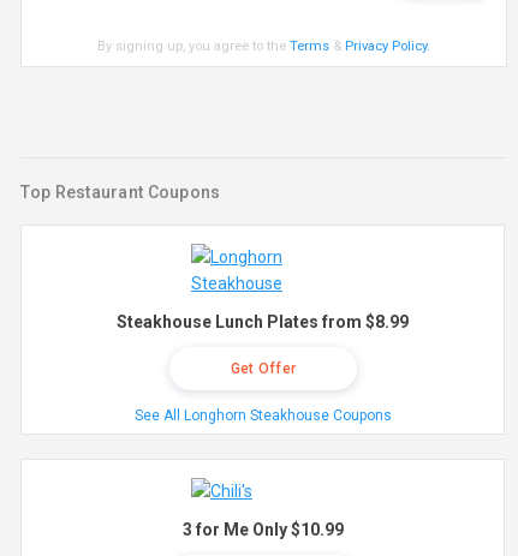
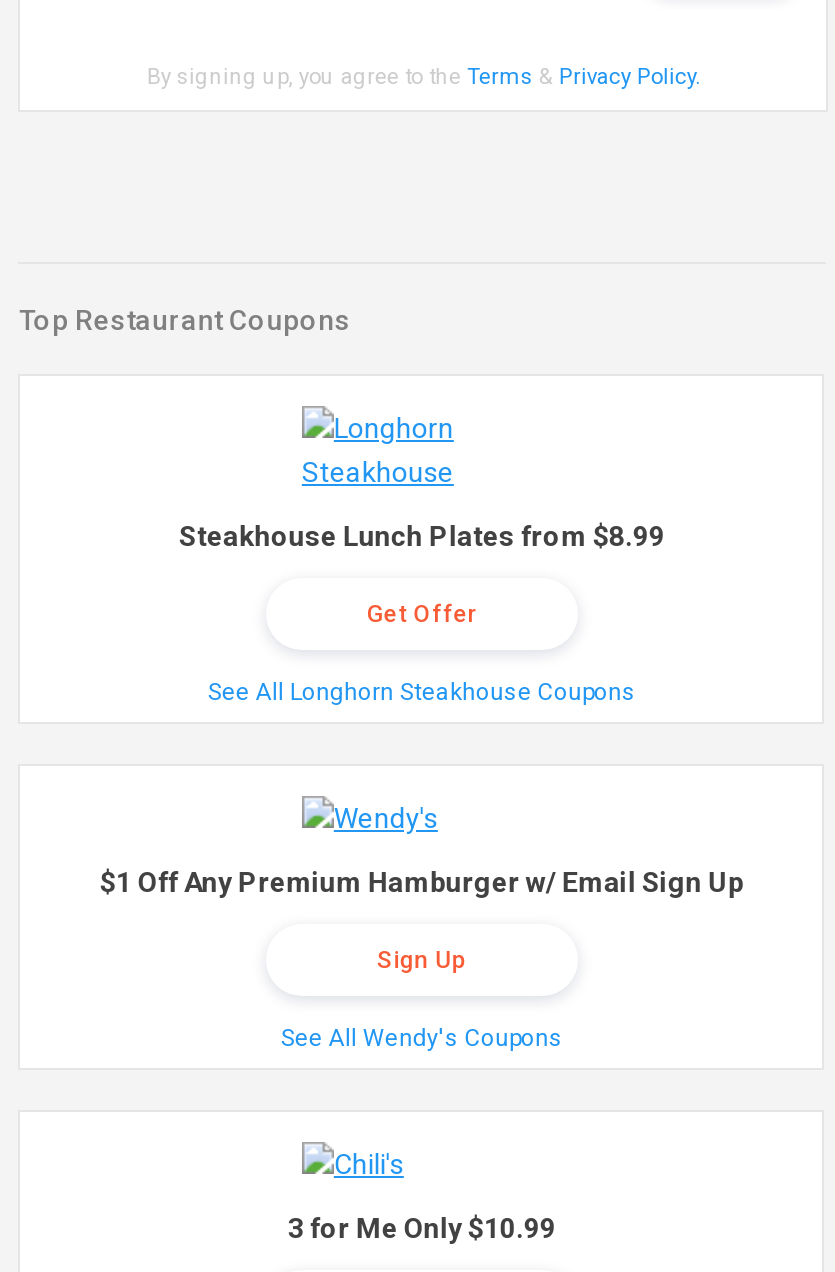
none -> [100,866,744,1052] $1 Off Any Premium Hamburger w/ Email Sign Up | Sign Up | See All Wendy's Coupons

